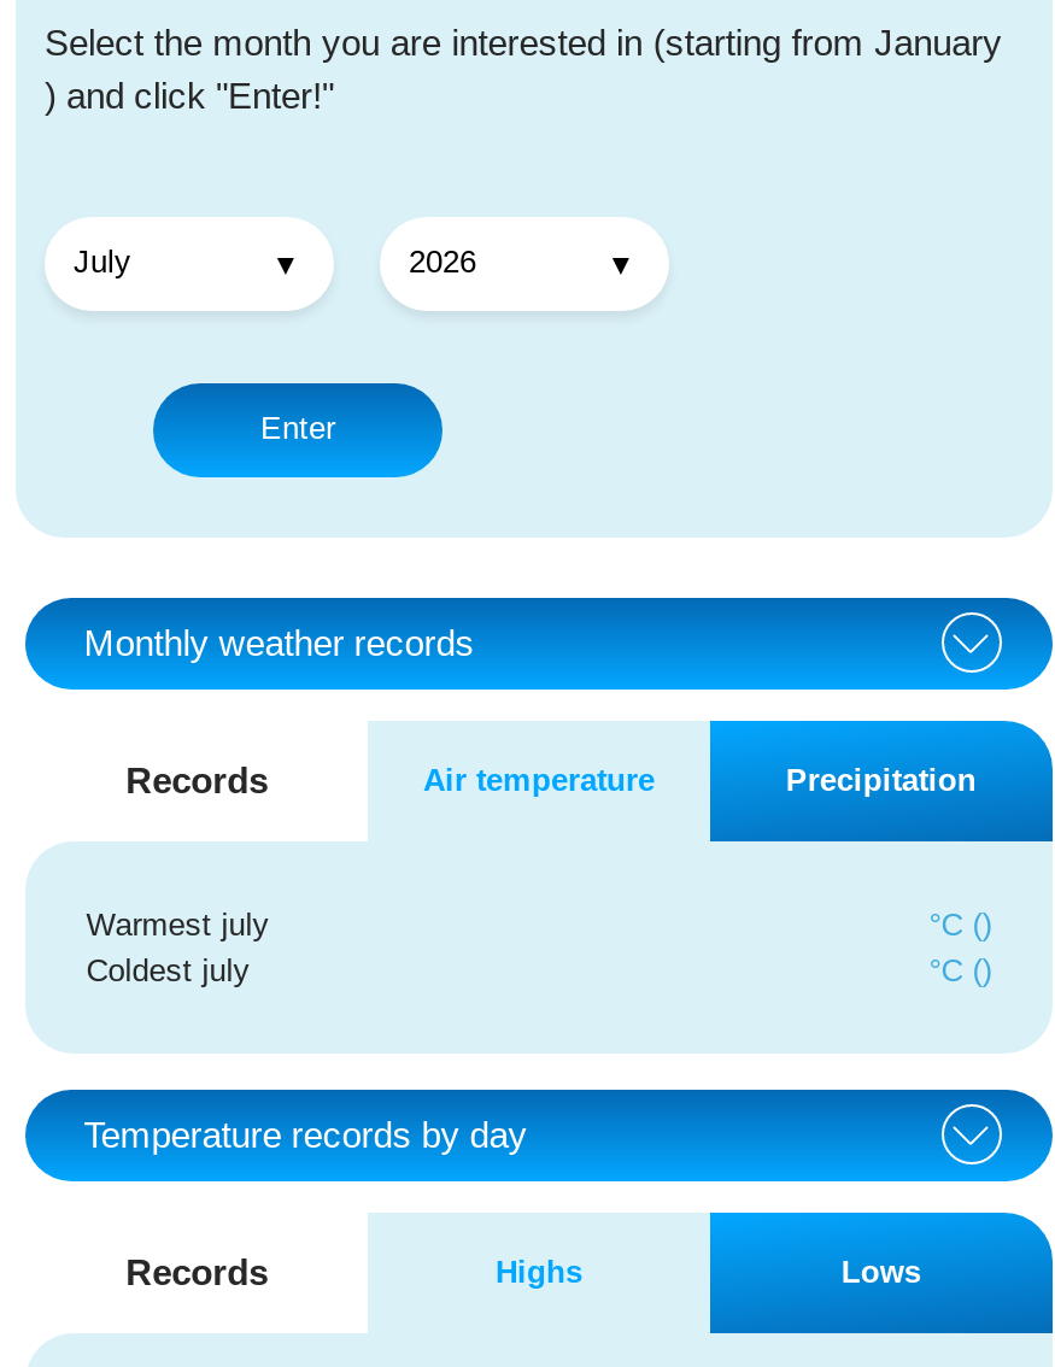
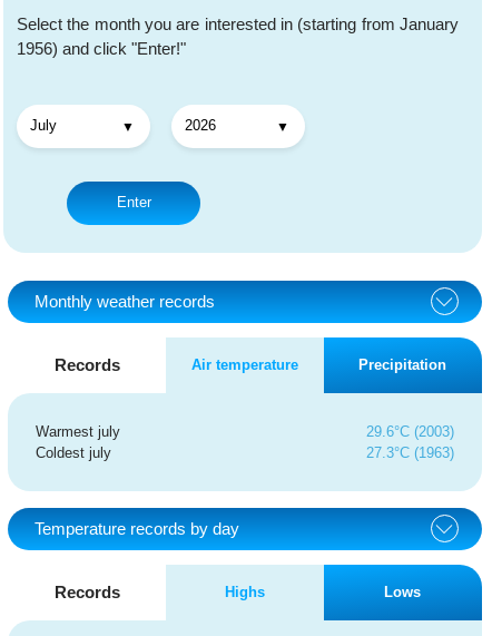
[45,74,334,115] ) and click "Enter!" -> [17,38,186,57] 1956) and click "Enter!"
[929,905,992,987] °C () | °C () -> [366,423,454,461] 29.6°C (2003) | 27.3°C (1963)

